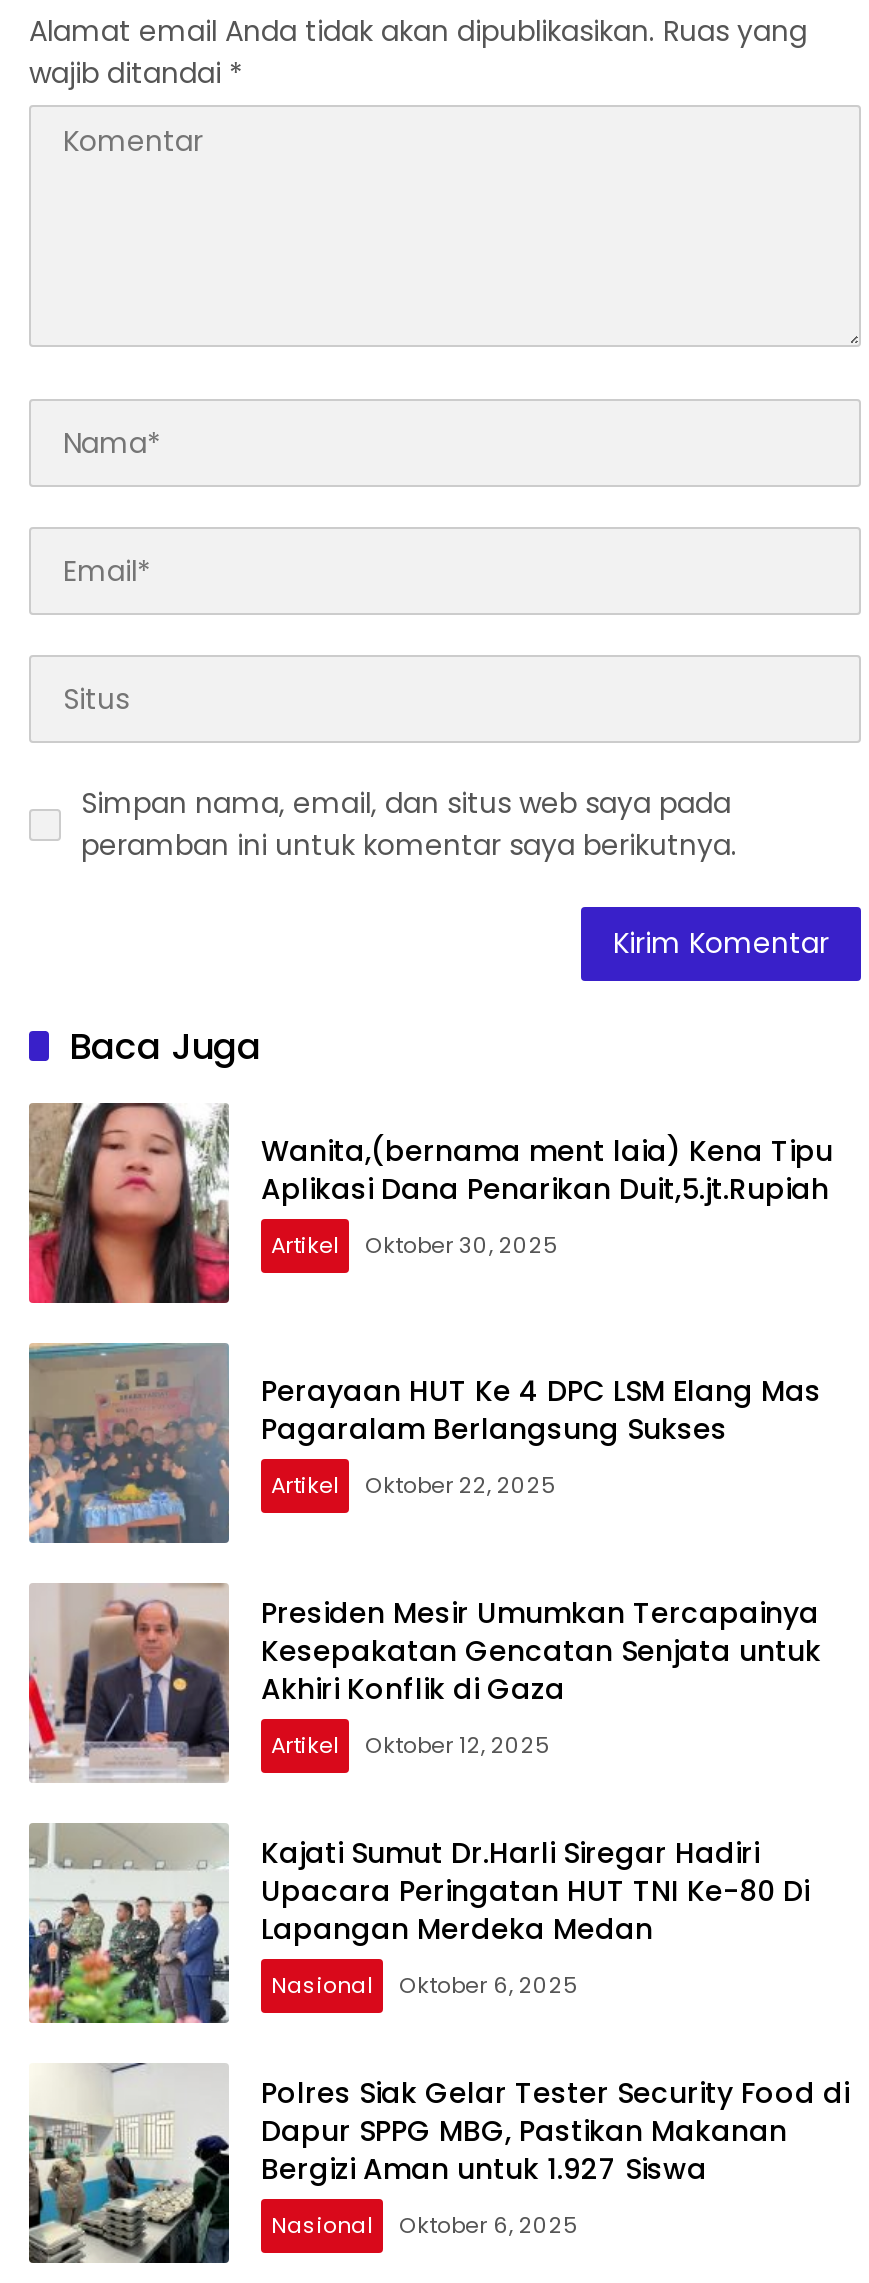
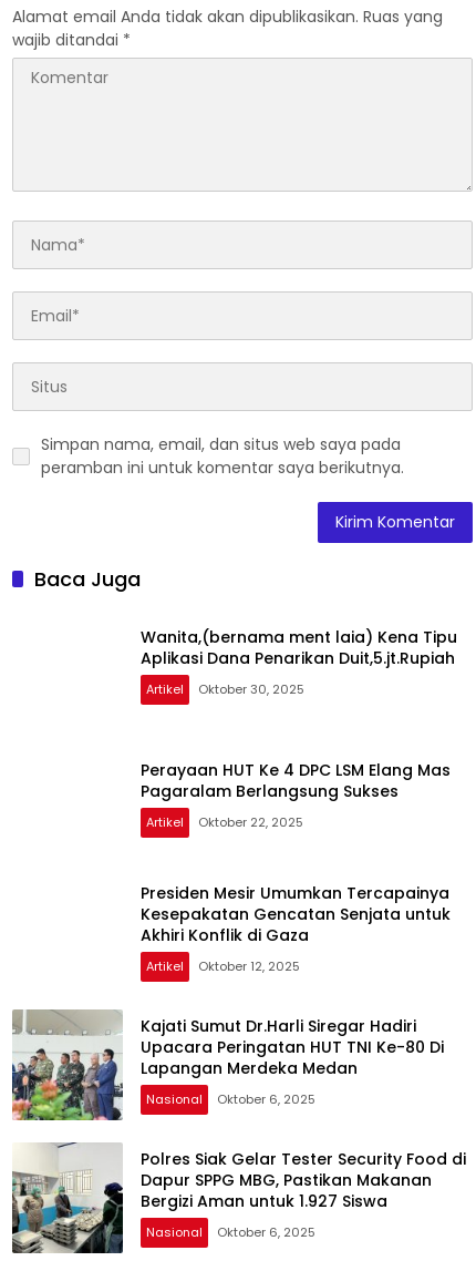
[27,1100,231,1306] [image] -> none
[27,1342,231,1546] [image] -> none
[27,1582,231,1784] [image] -> none

